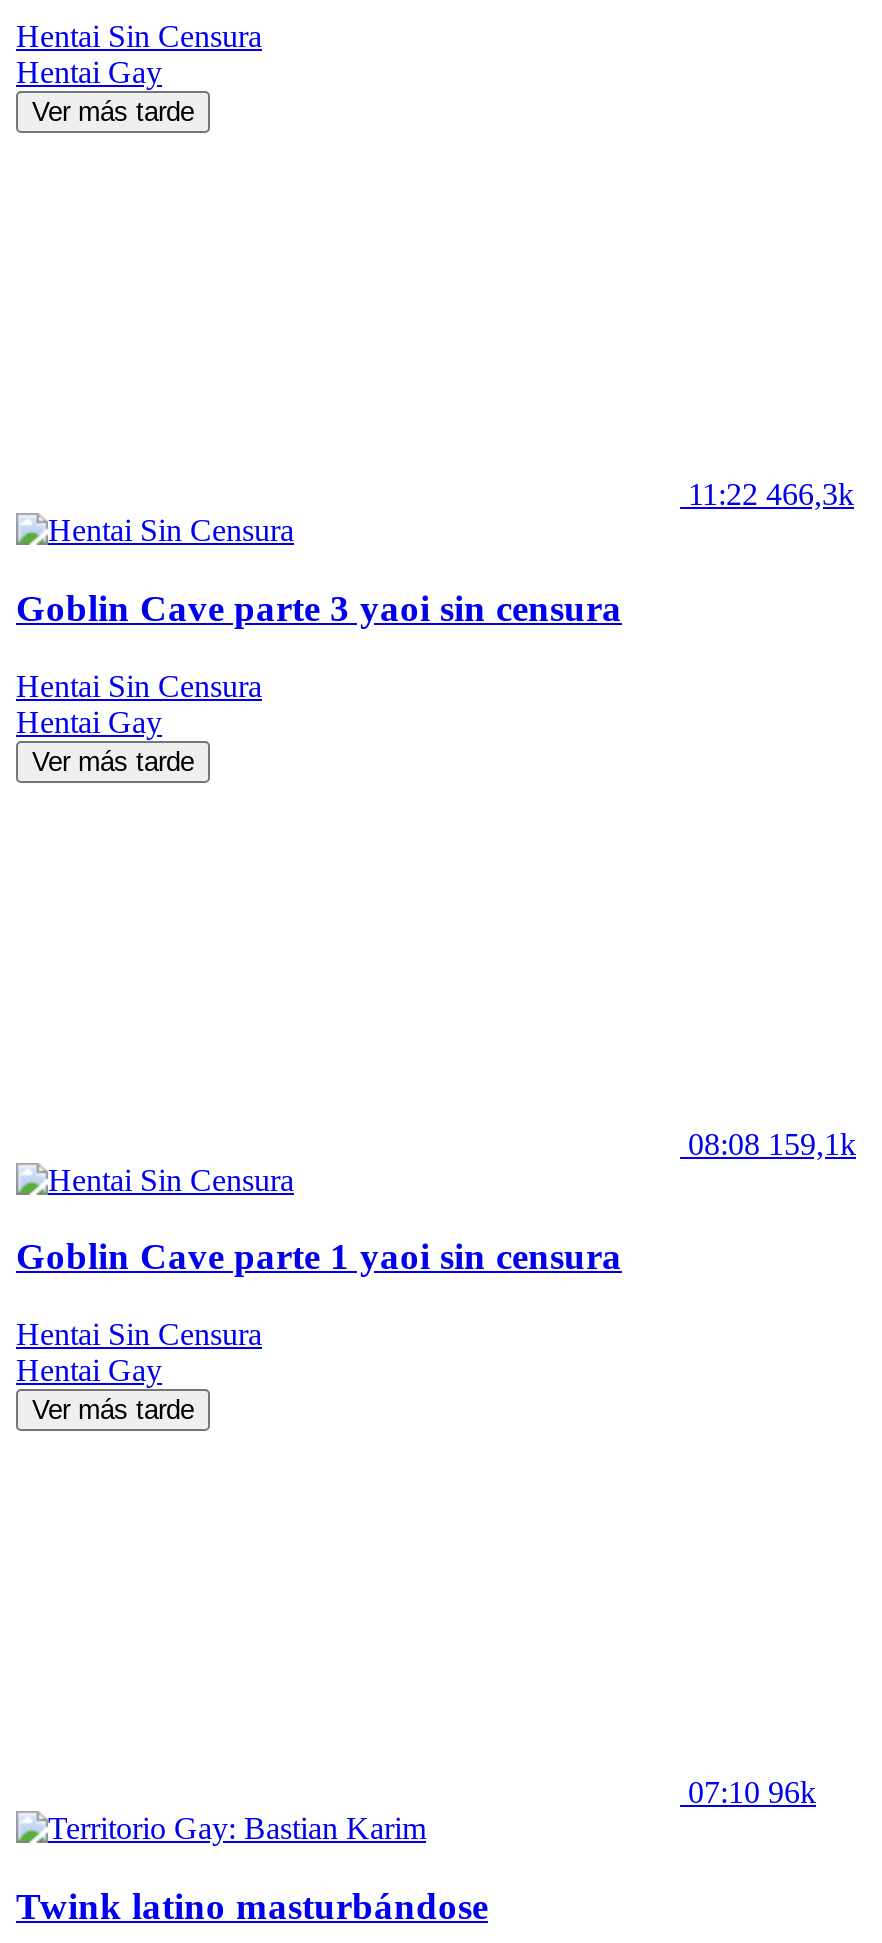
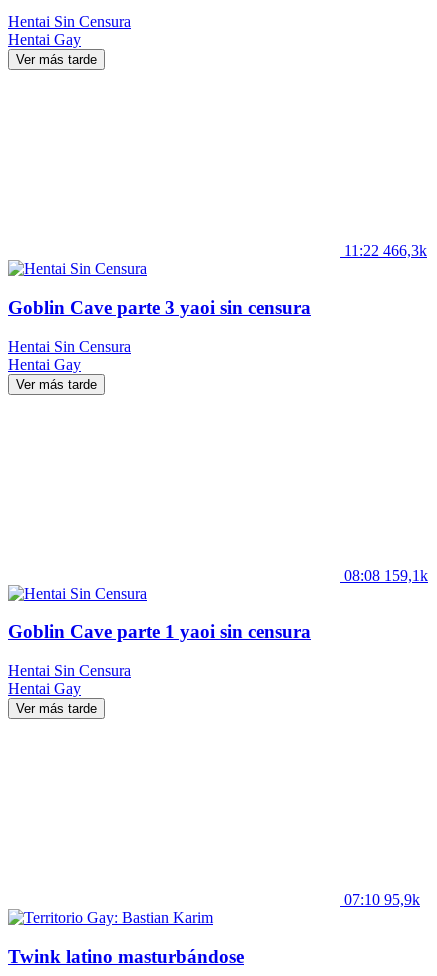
[688,1775,816,1809] 07:10 96k -> [344,891,420,908] 07:10 95,9k

